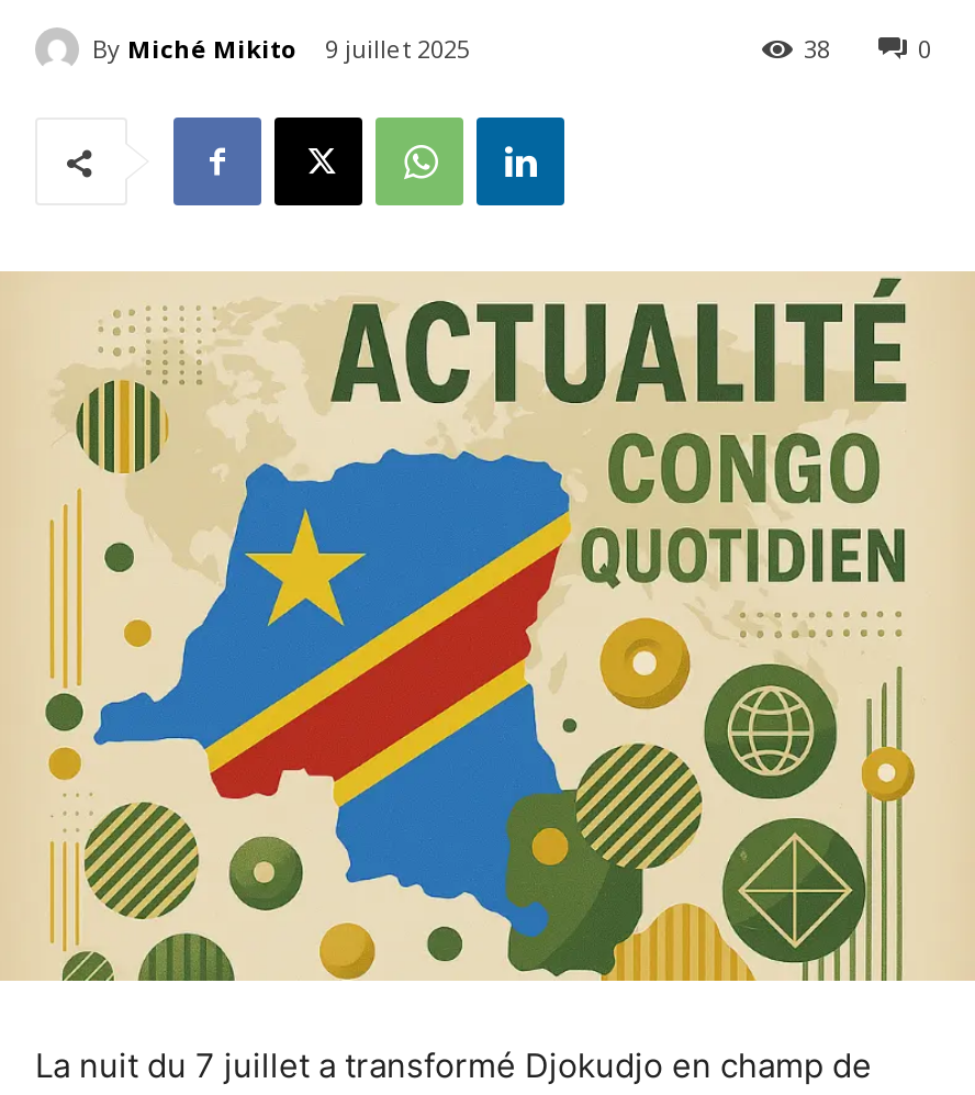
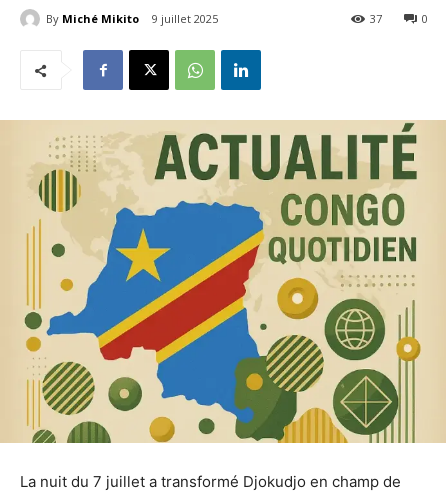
[804,32,830,65] 38 -> [370,11,382,26] 37

